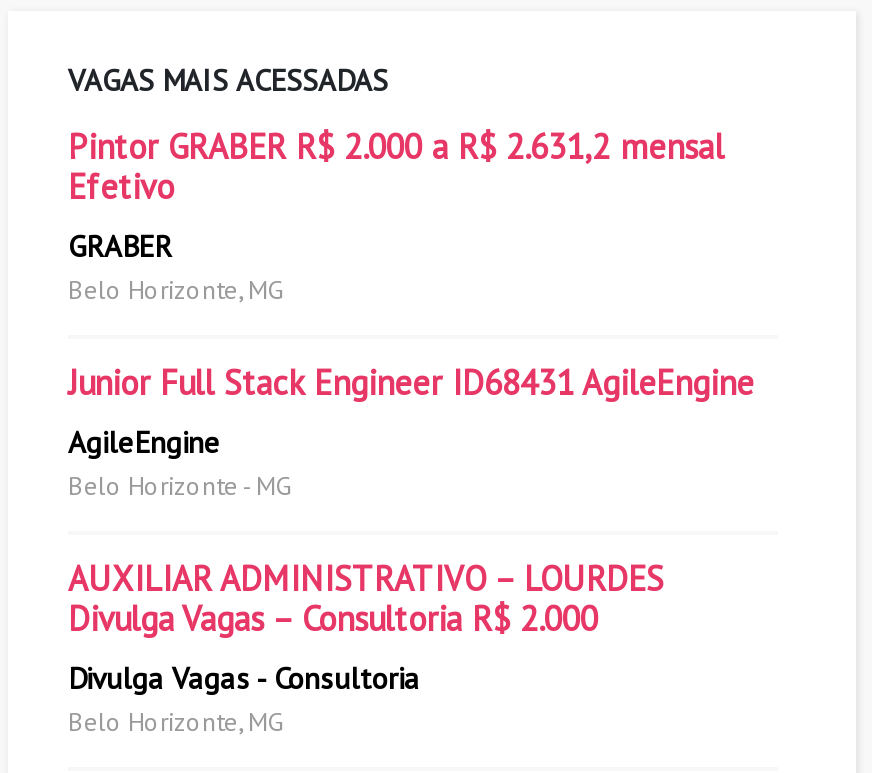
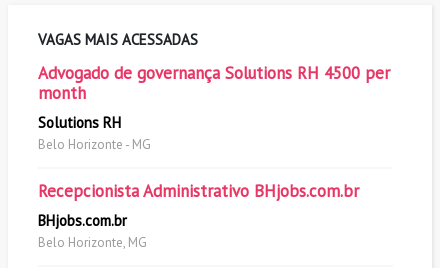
[68,125,754,461] Pintor GRABER R$ 2.000 a R$ 2.631,2 mensal | Efetivo | GRABER | Belo Horizonte, MG | Junior Full Stack Engineer ID68431 AgileEngine | AgileEngine -> [38,62,390,132] Advogado de governança Solutions RH 4500 per | month | Solutions RH
[68,557,664,697] AUXILIAR ADMINISTRATIVO – LOURDES | Divulga Vagas – Consultoria R$ 2.000 | Divulga Vagas - Consultoria -> [38,180,359,230] Recepcionista Administrativo BHjobs.com.br | BHjobs.com.br

